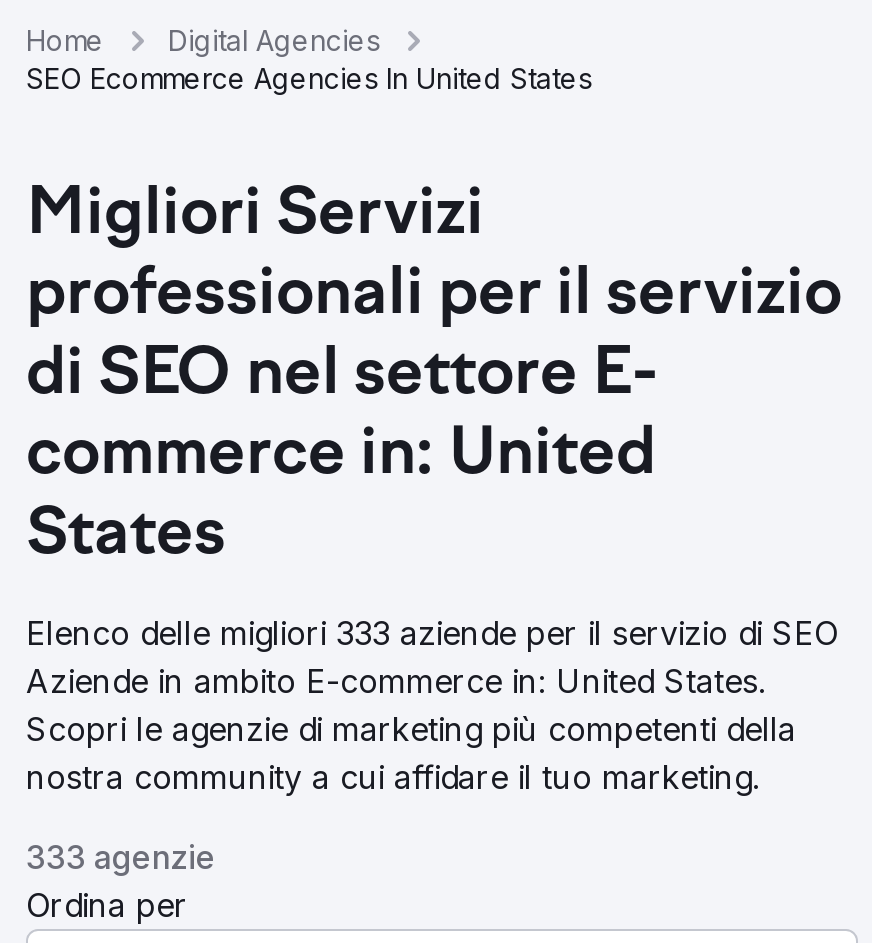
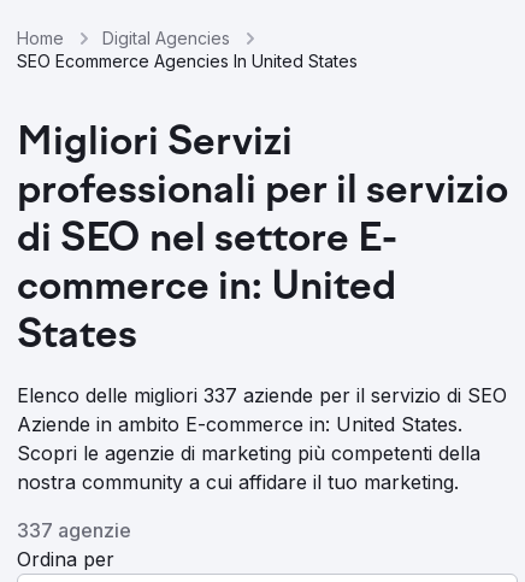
[26,613,838,653] Elenco delle migliori 333 aziende per il servizio di SEO -> [17,383,507,407] Elenco delle migliori 337 aziende per il servizio di SEO
[26,837,216,877] 333 agenzie -> [17,518,131,542] 337 agenzie

